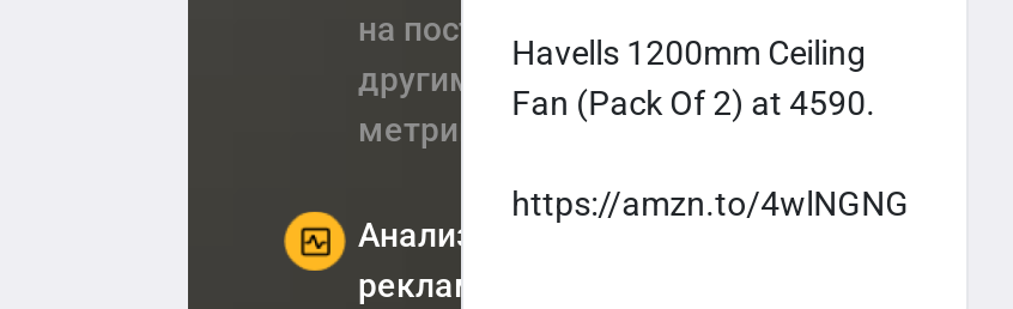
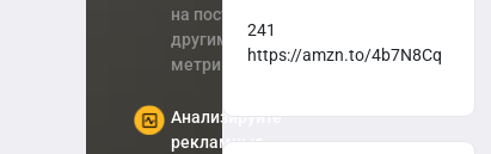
[512,33,909,222] Havells 1200mm Ceiling | Fan (Pack Of 2) at 4590. | https://amzn.to/4wlNGNG -> [247,20,442,64] 241 | https://amzn.to/4b7N8Cq

